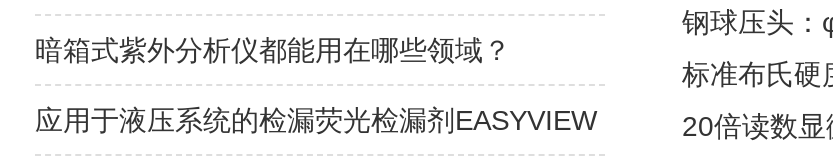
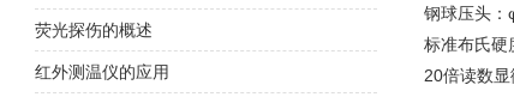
[35,34,511,66] 暗箱式紫外分析仪都能用在哪些领域？ -> [35,20,153,40] 荧光探伤的概述
[35,104,597,136] 应用于液压系统的检漏荧光检漏剂EASYVIEW -> [35,62,169,81] 红外测温仪的应用

